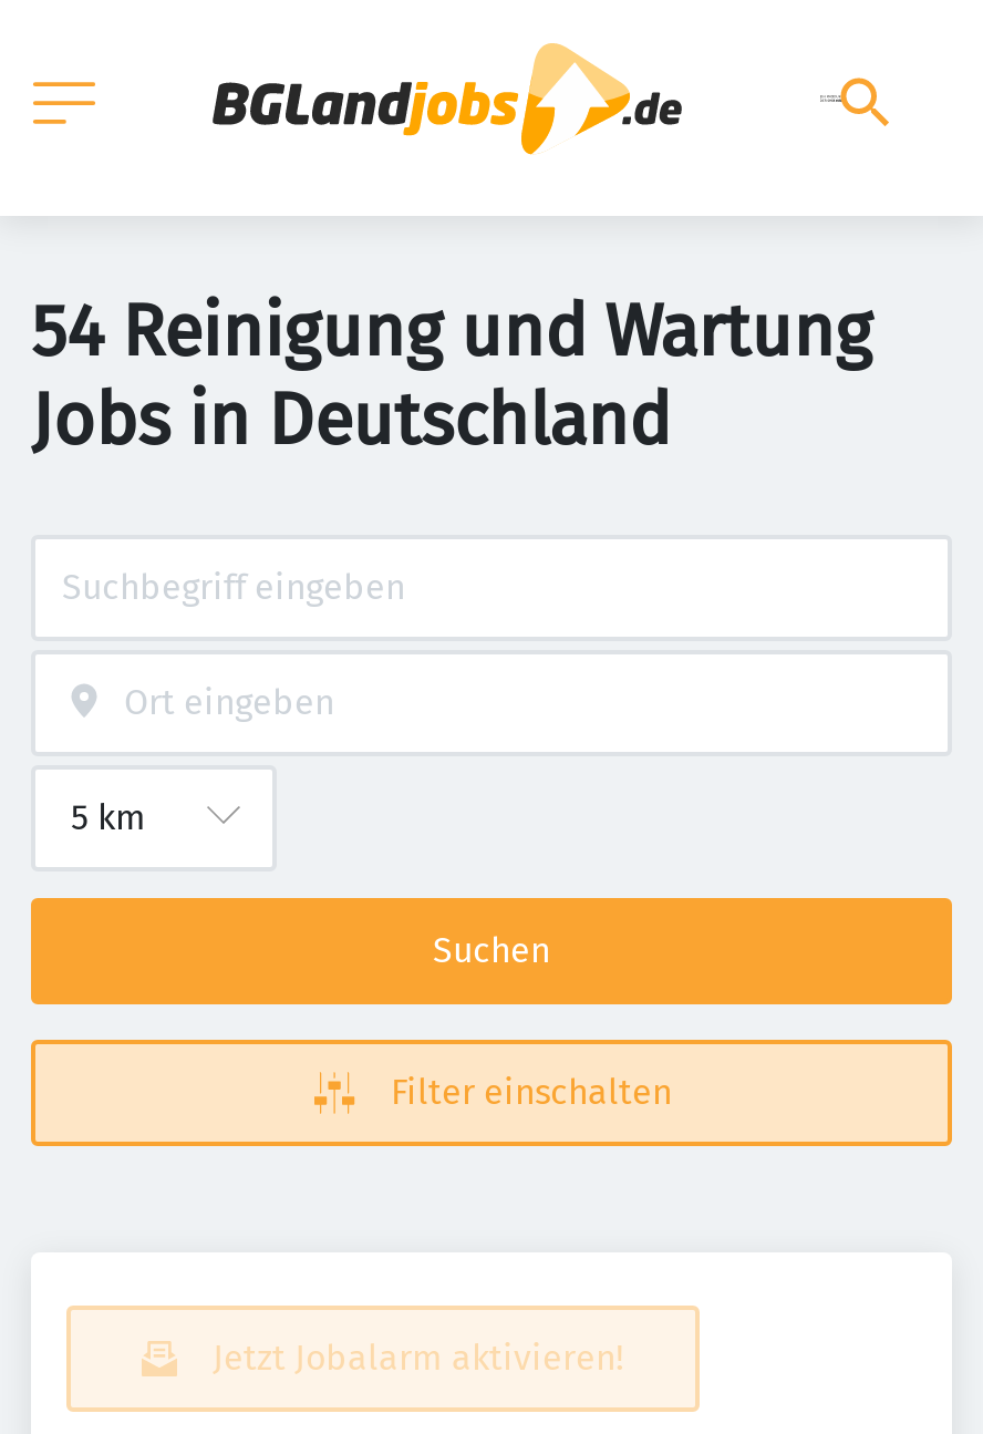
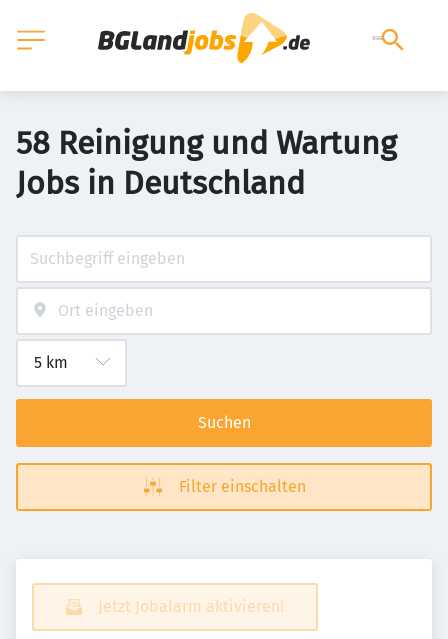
[31,289,872,373] 54 Reinigung und Wartung -> [16,124,397,162] 58 Reinigung und Wartung

